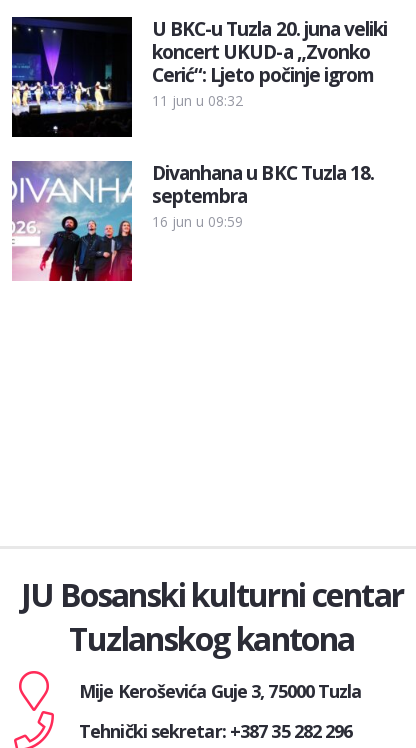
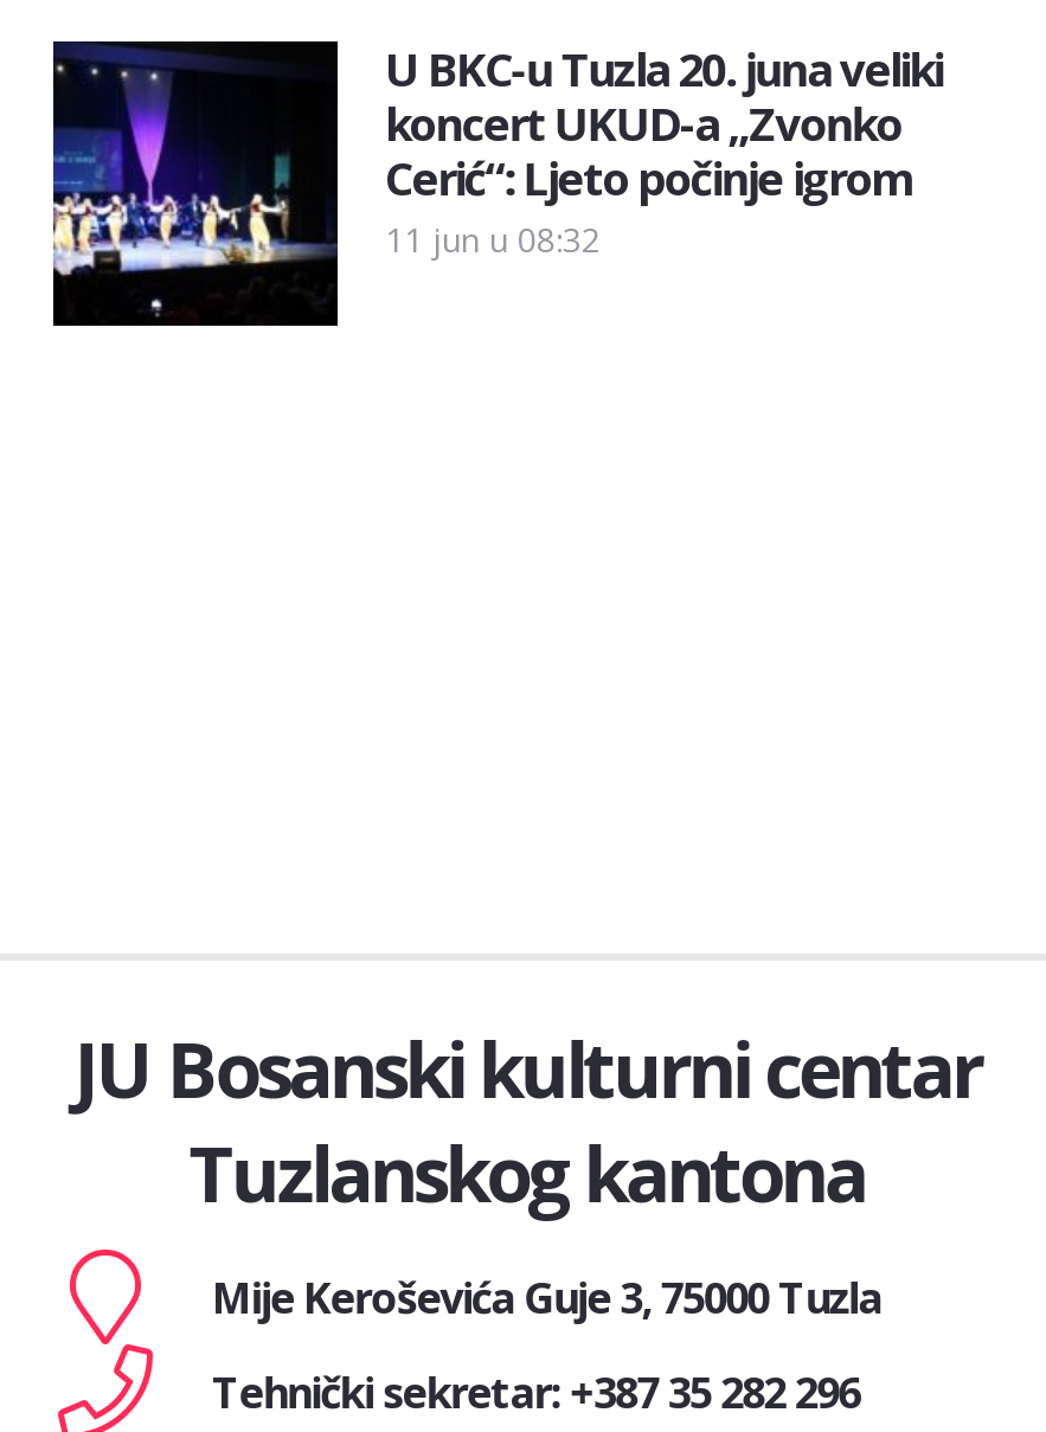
[11,159,374,282] [image] | Divanhana u BKC Tuzla 18. | septembra | 16 jun u 09:59 -> none

